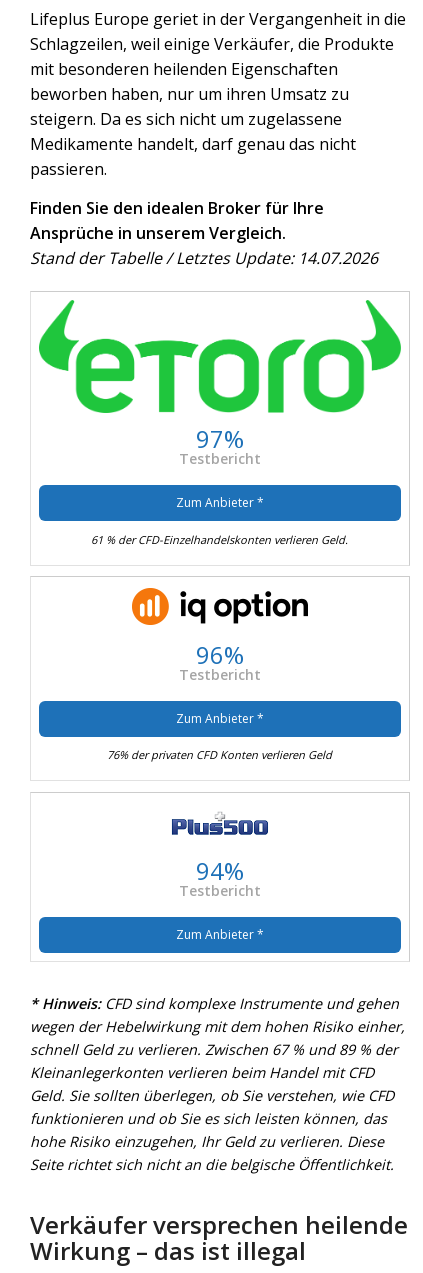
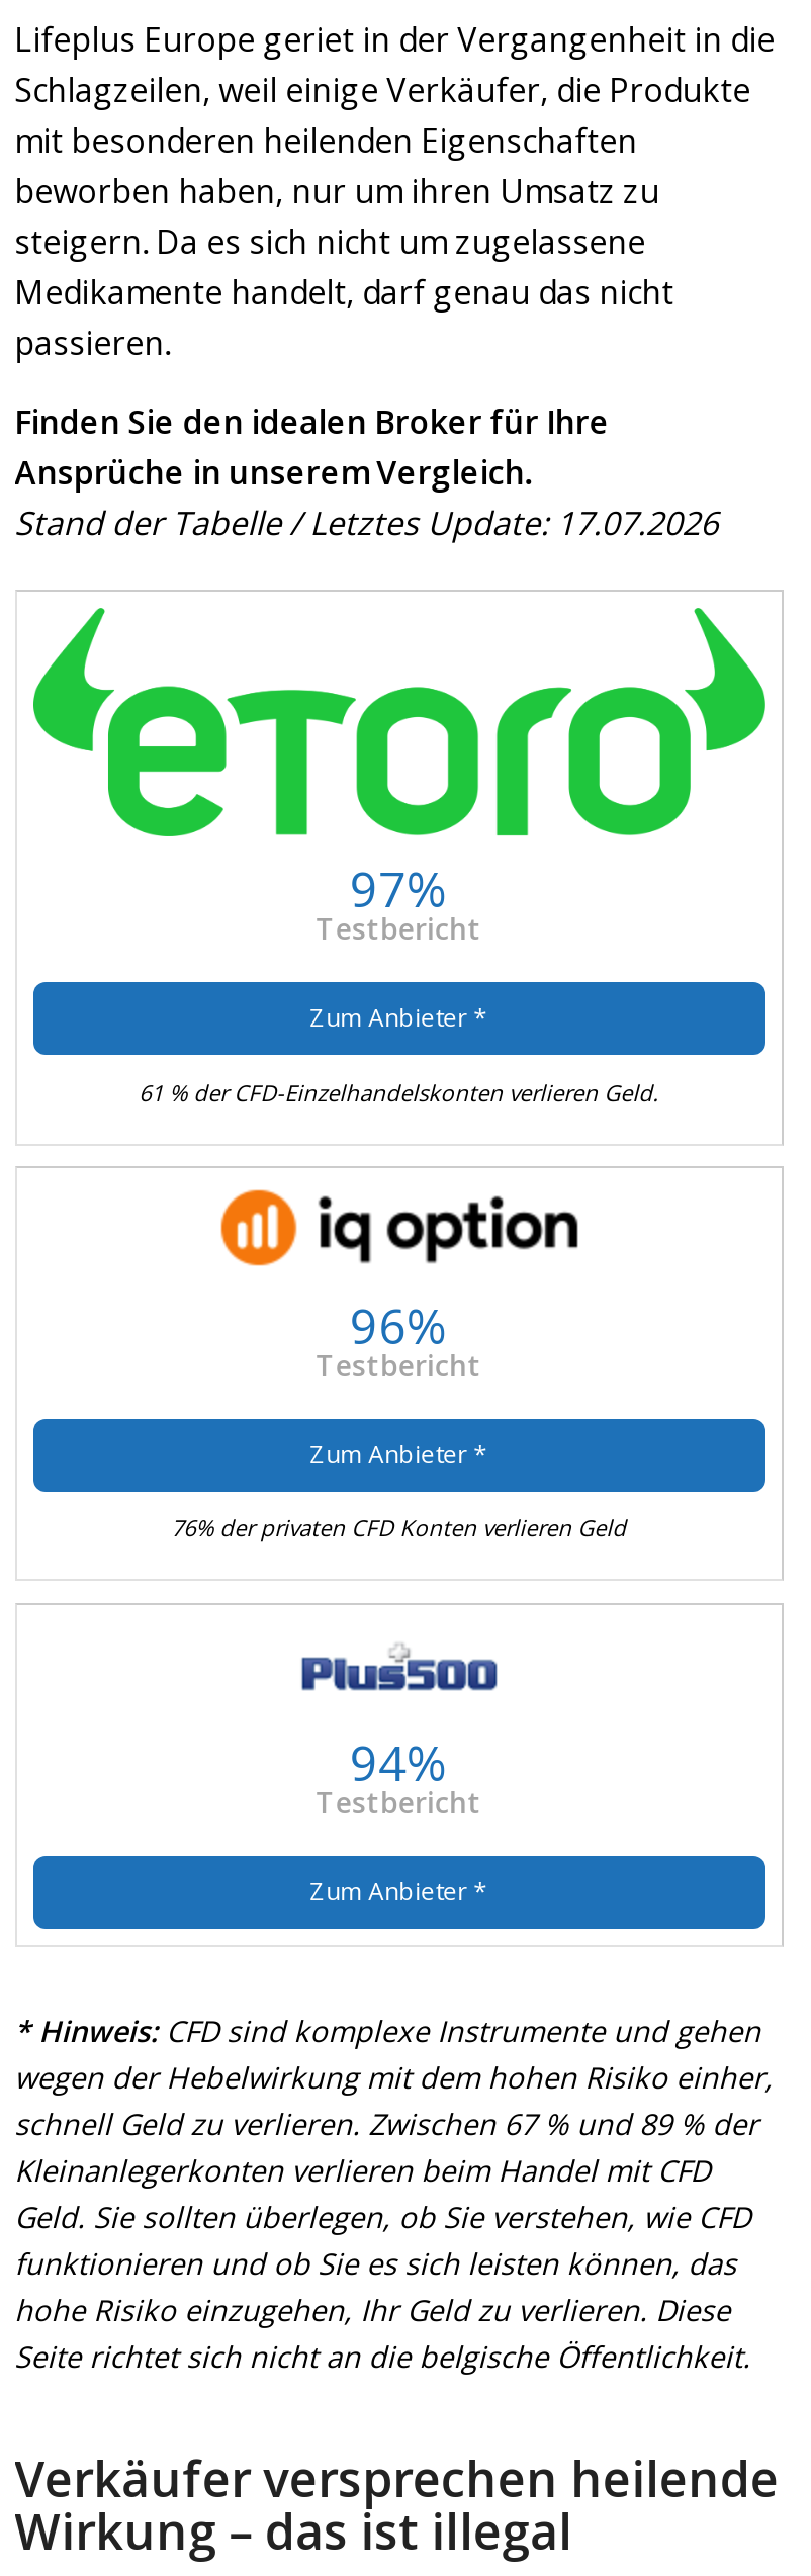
[30,247,378,269] Stand der Tabelle / Letztes Update: 14.07.2026 -> [14,500,718,545] Stand der Tabelle / Letztes Update: 17.07.2026

